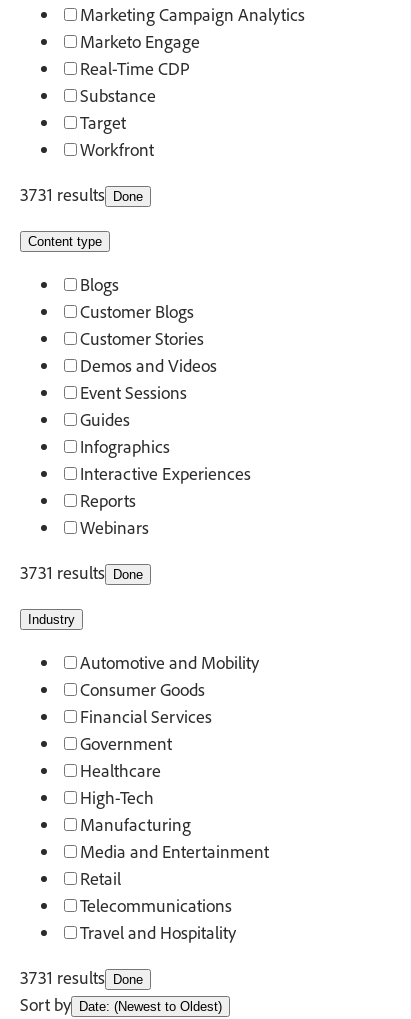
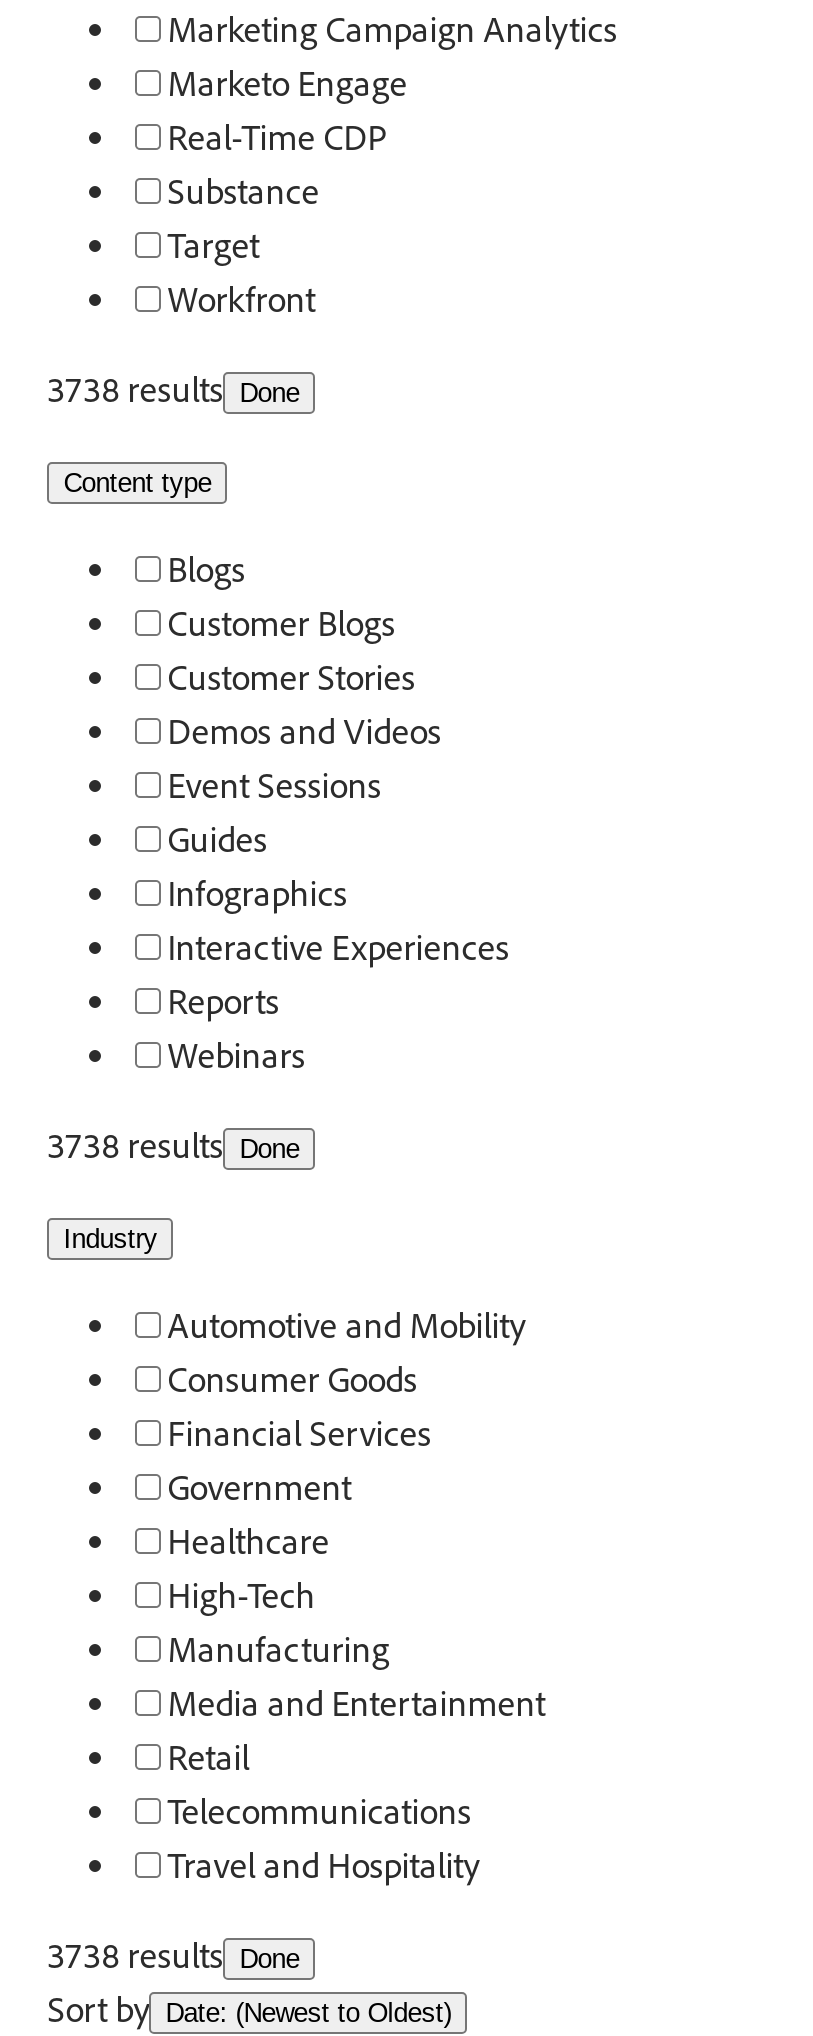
[20,183,143,206] 3731 results Done -> [47,367,299,411] 3738 results Done
[20,561,143,584] 3731 results Done -> [47,1123,299,1167] 3738 results Done
[20,966,143,989] 3731 results Done -> [47,1933,299,1977] 3738 results Done

